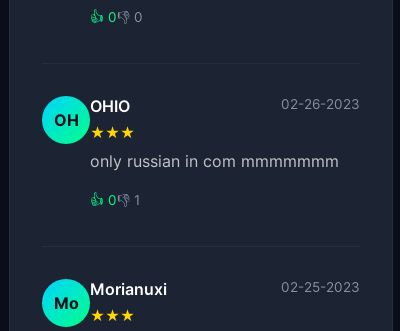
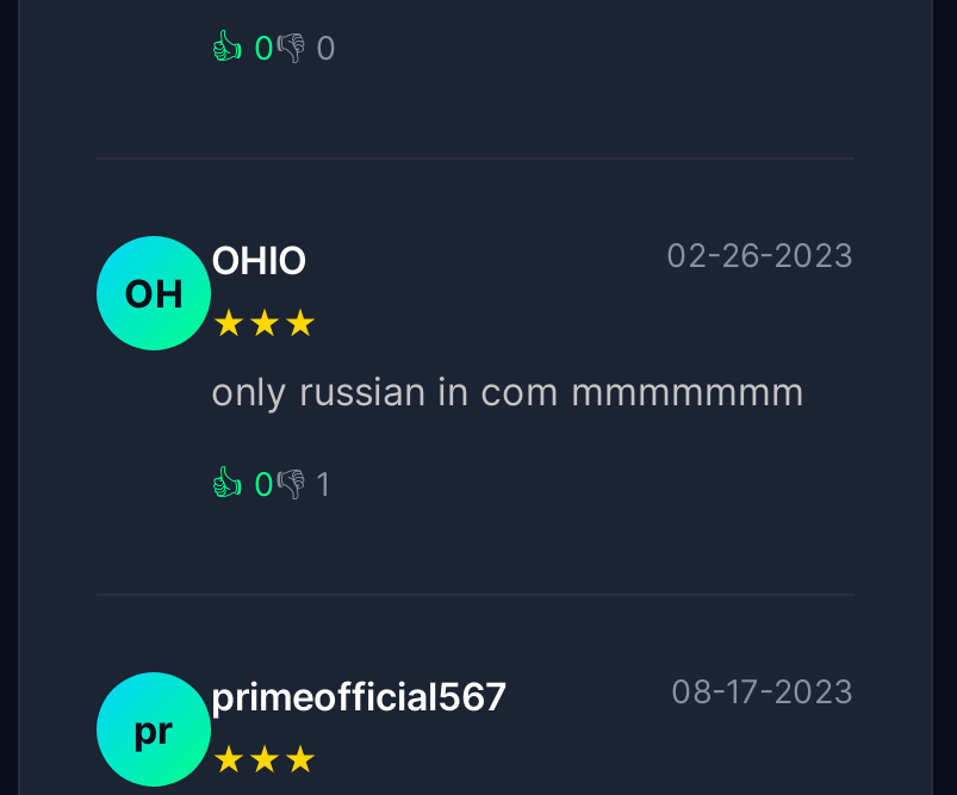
[90,279,360,299] Morianuxi | 02-25-2023 -> [211,673,855,721] primeofficial567 | 08-17-2023
[53,293,78,313] Mo -> [133,707,174,754] pr

